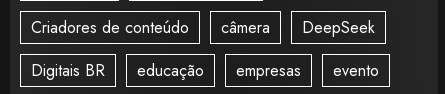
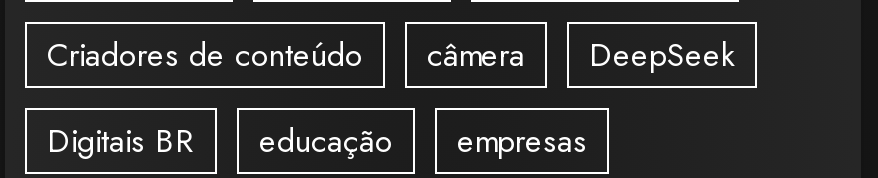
[333,58,379,81] evento -> none

